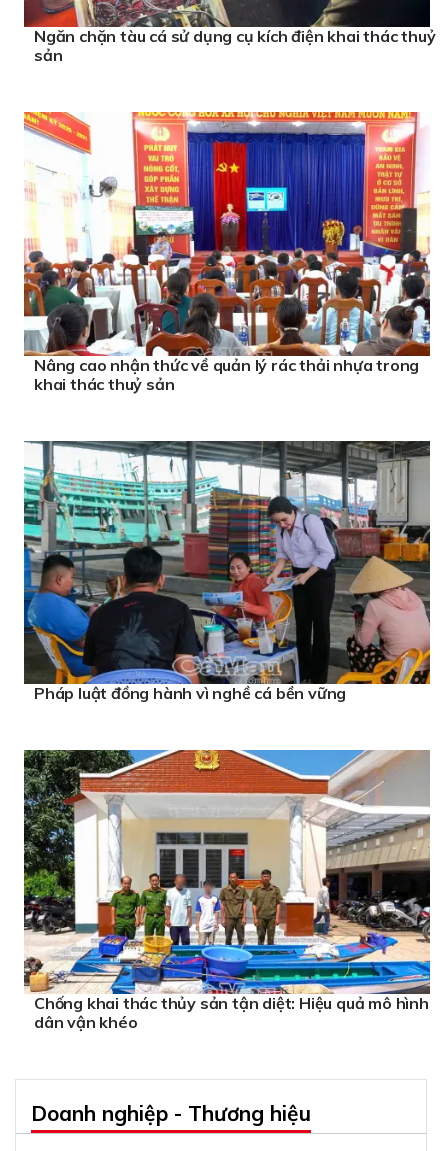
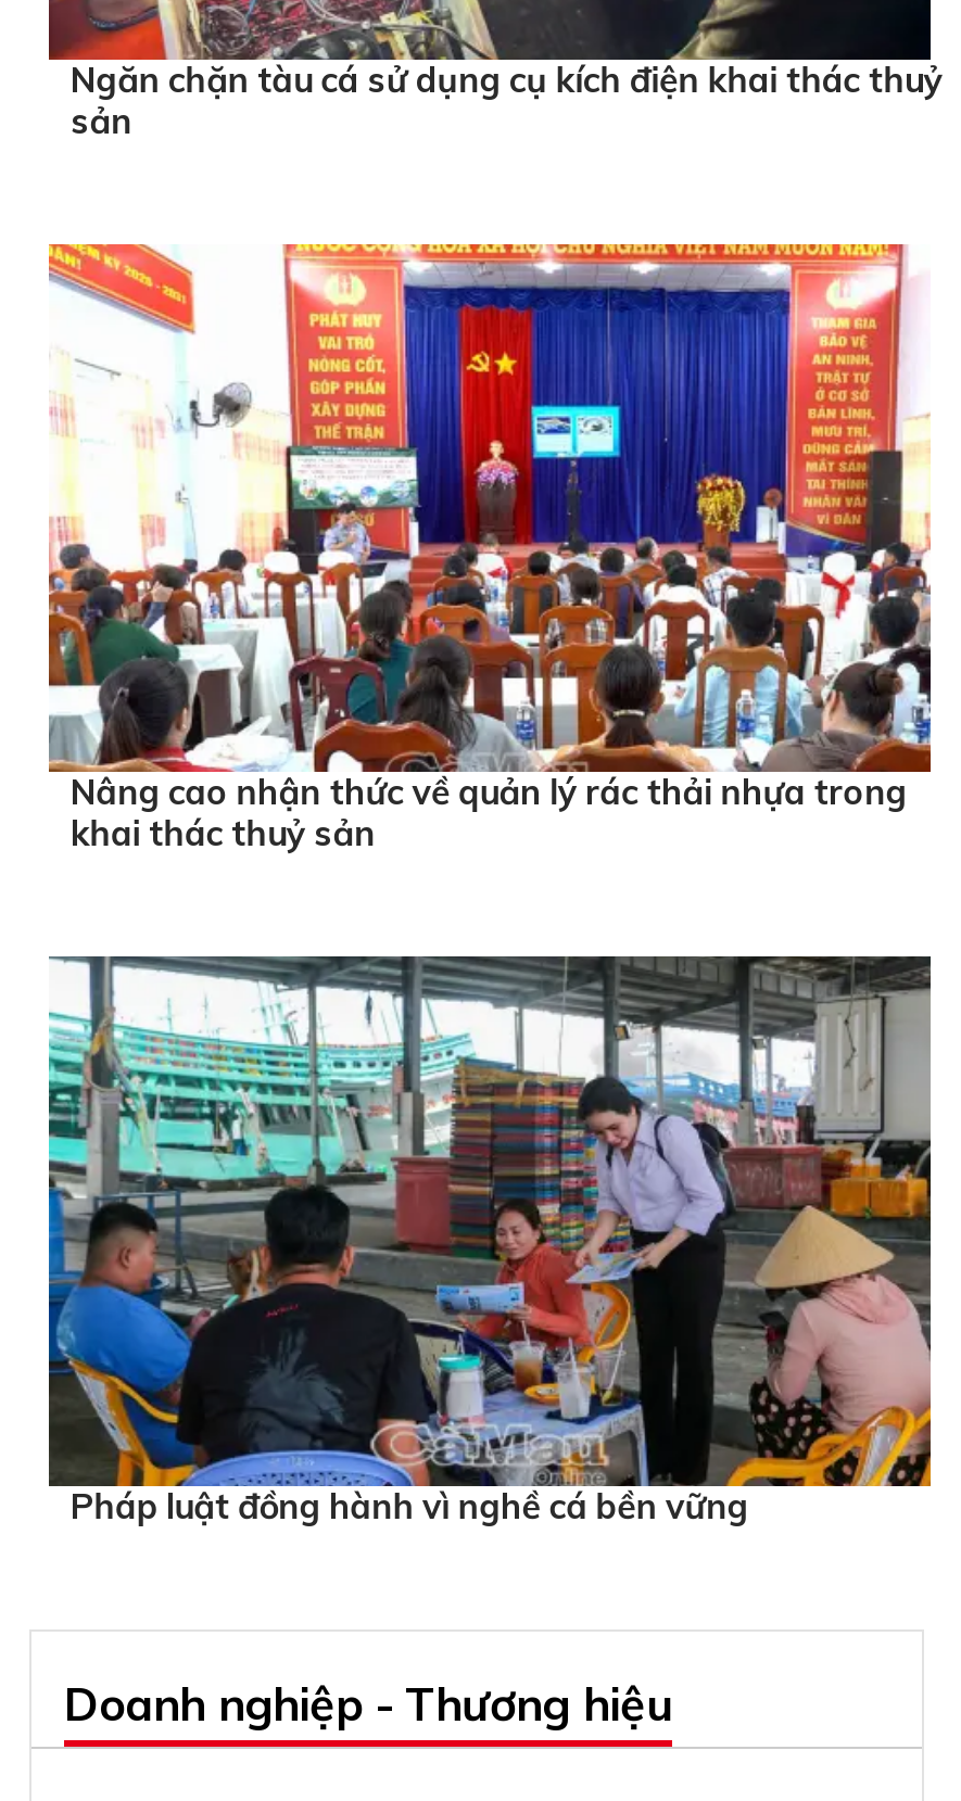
[23,749,431,1032] [image] | Chống khai thác thủy sản tận diệt: Hiệu quả mô hình | dân vận khéo -> none

